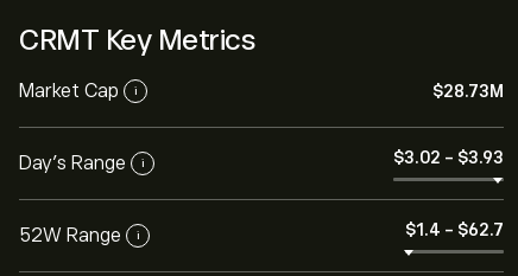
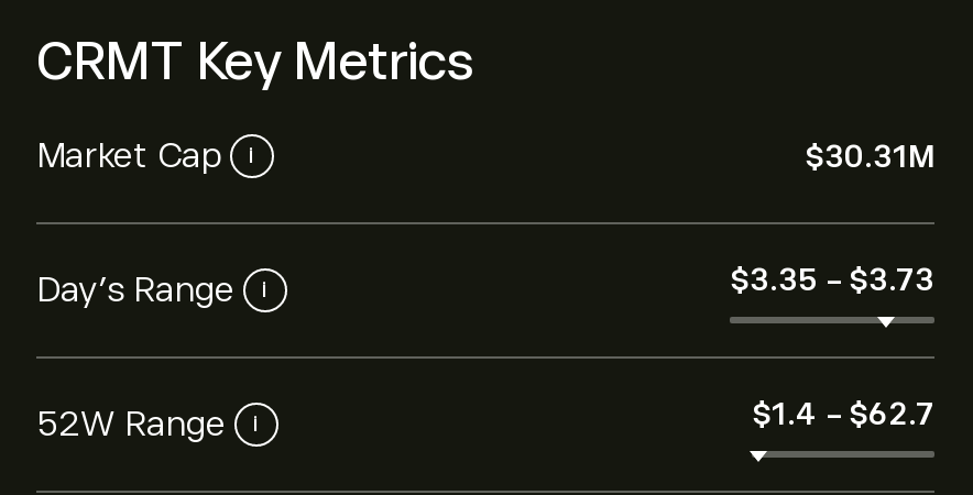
[432,82,504,101] $28.73M -> [805,139,934,174] $30.31M
[393,147,504,166] $3.02 - $3.93 -> [730,261,934,296] $3.35 - $3.73

